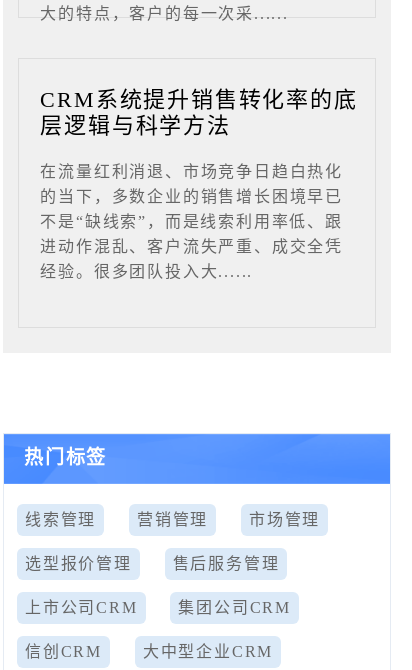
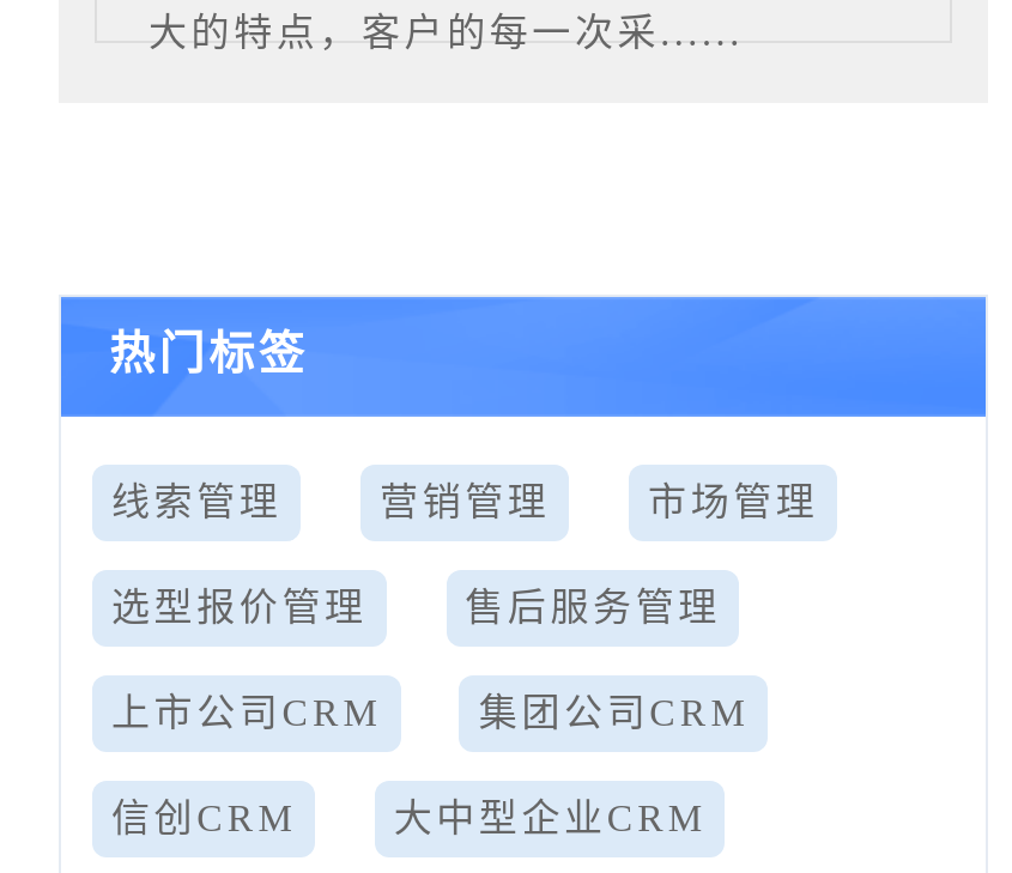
[40,86,358,279] CRM系统提升销售转化率的底 | 层逻辑与科学方法 | 在流量红利消退、市场竞争日趋白热化 | 的当下，多数企业的销售增长困境早已 | 不是“缺线索”，而是线索利用率低、跟 | 进动作混乱、客户流失严重、成交全凭 | 经验。很多团队投入大...... -> none

